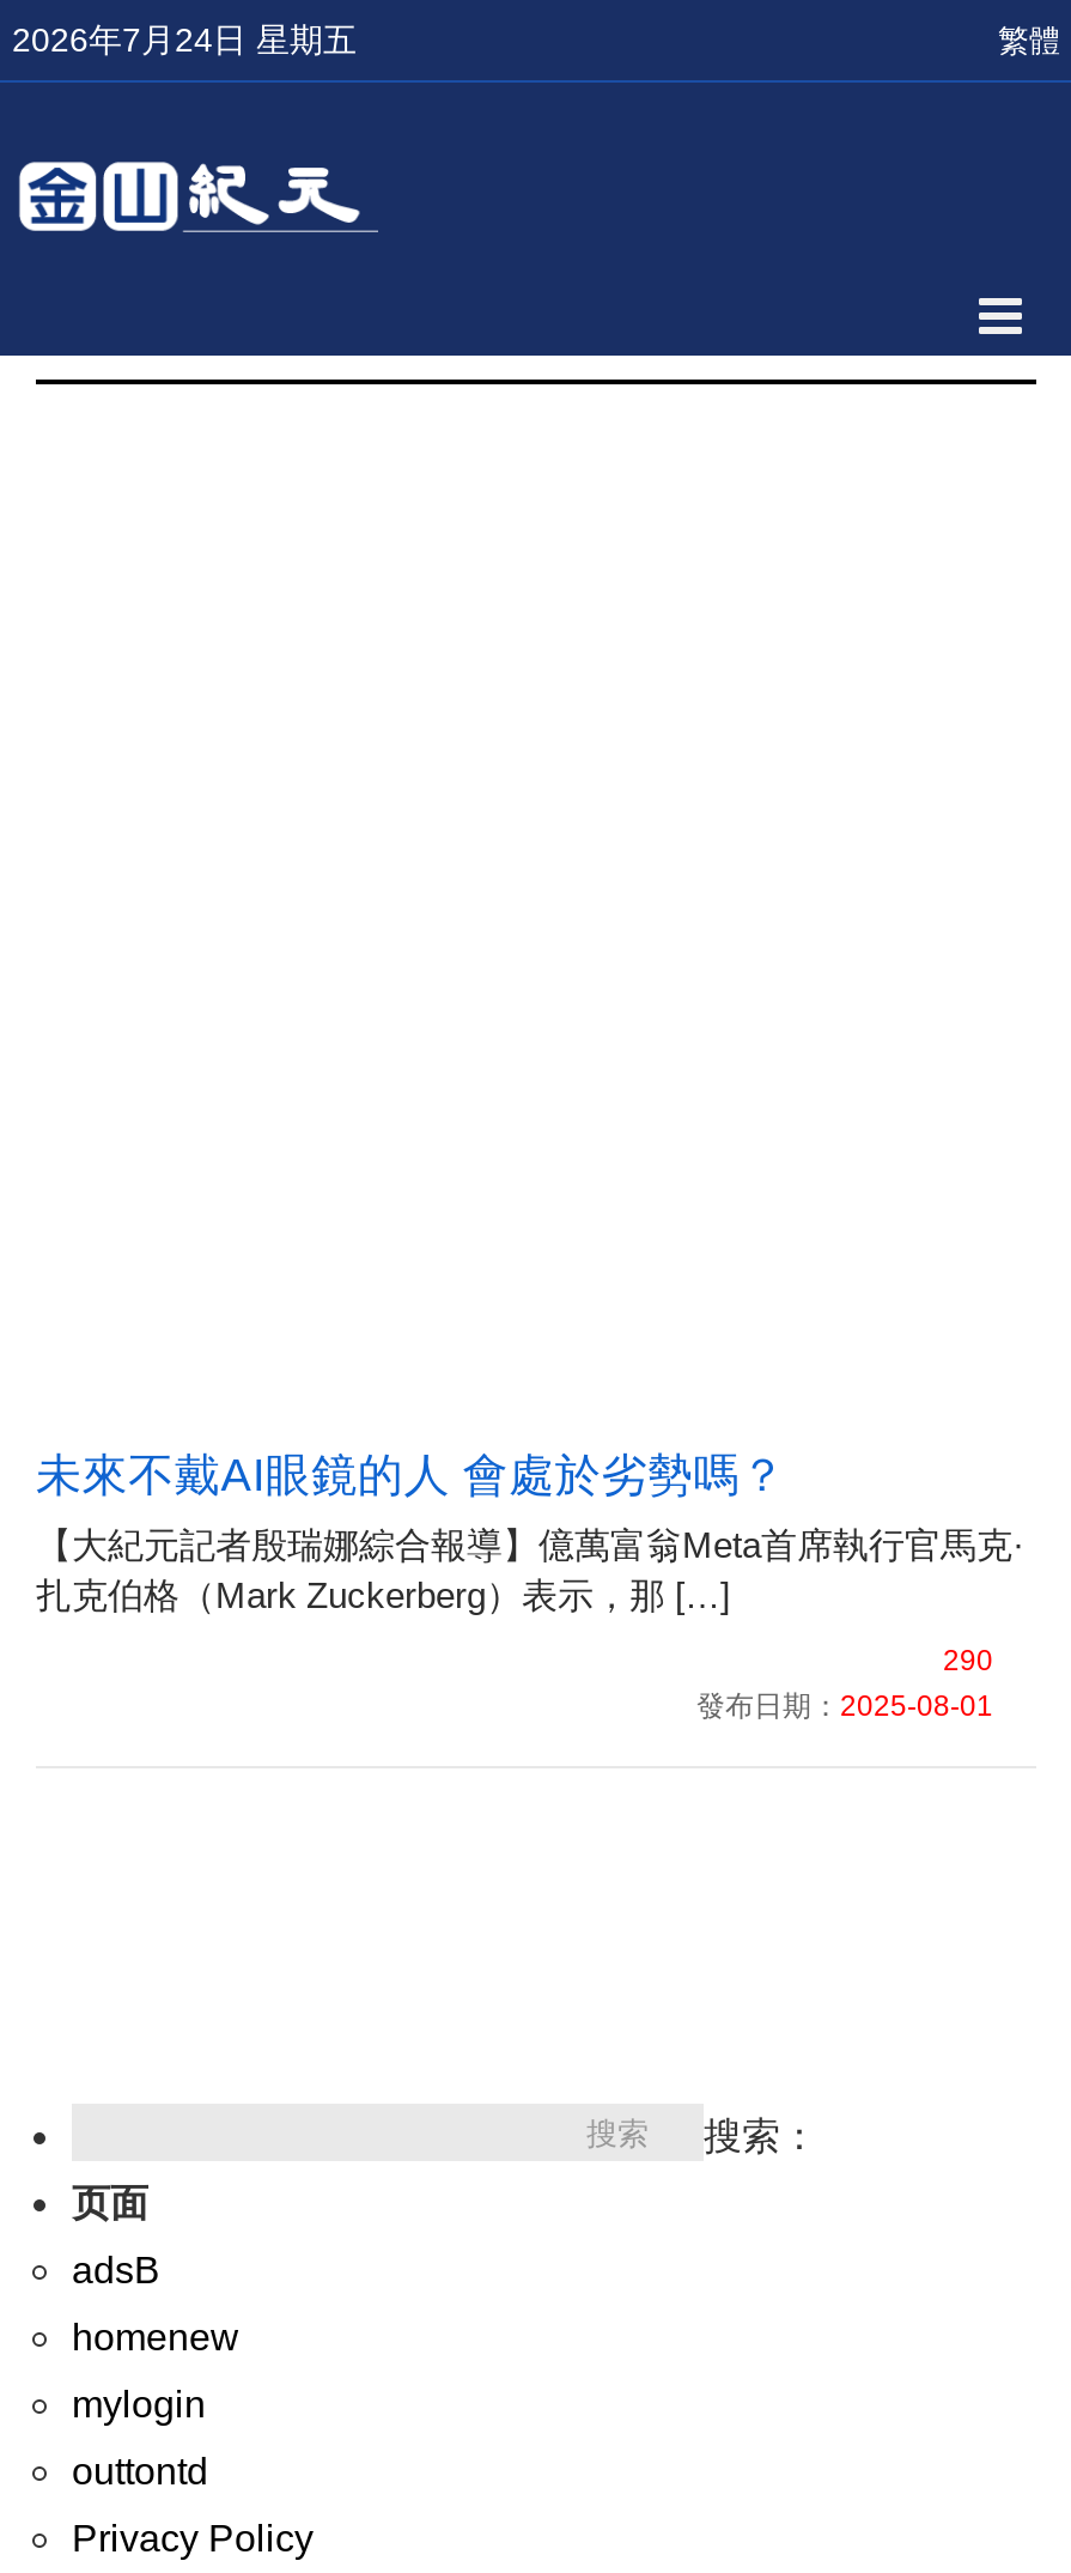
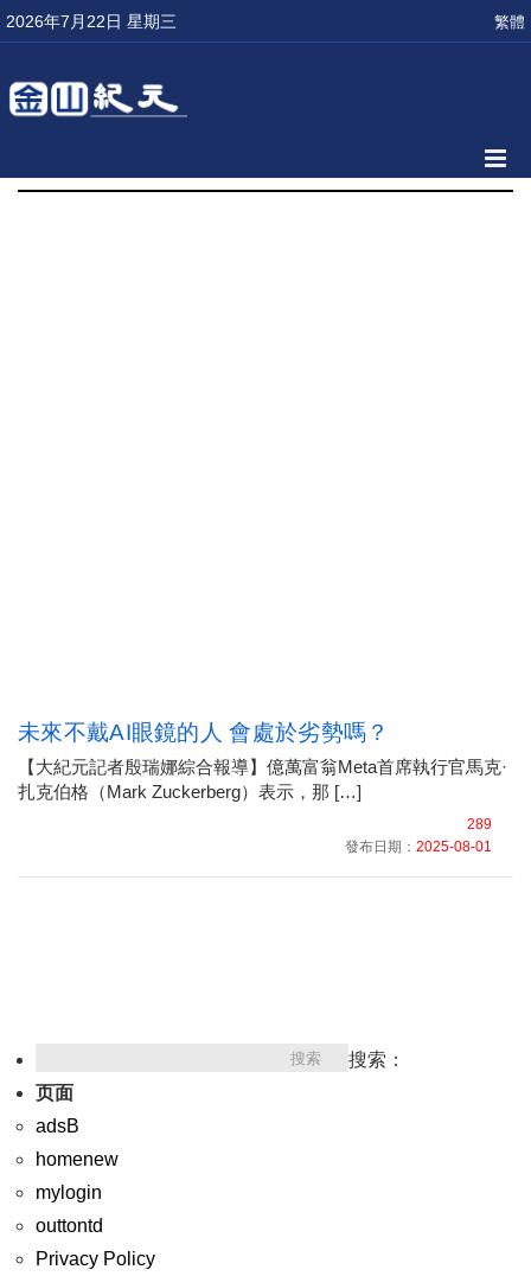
[12,20,357,59] 2026年7月24日 星期五 -> [6,12,177,31] 2026年7月22日 星期三
[943,1644,993,1677] 290 -> [467,816,492,832] 289

